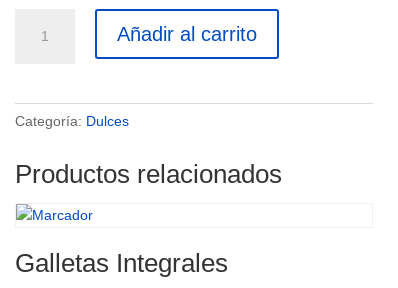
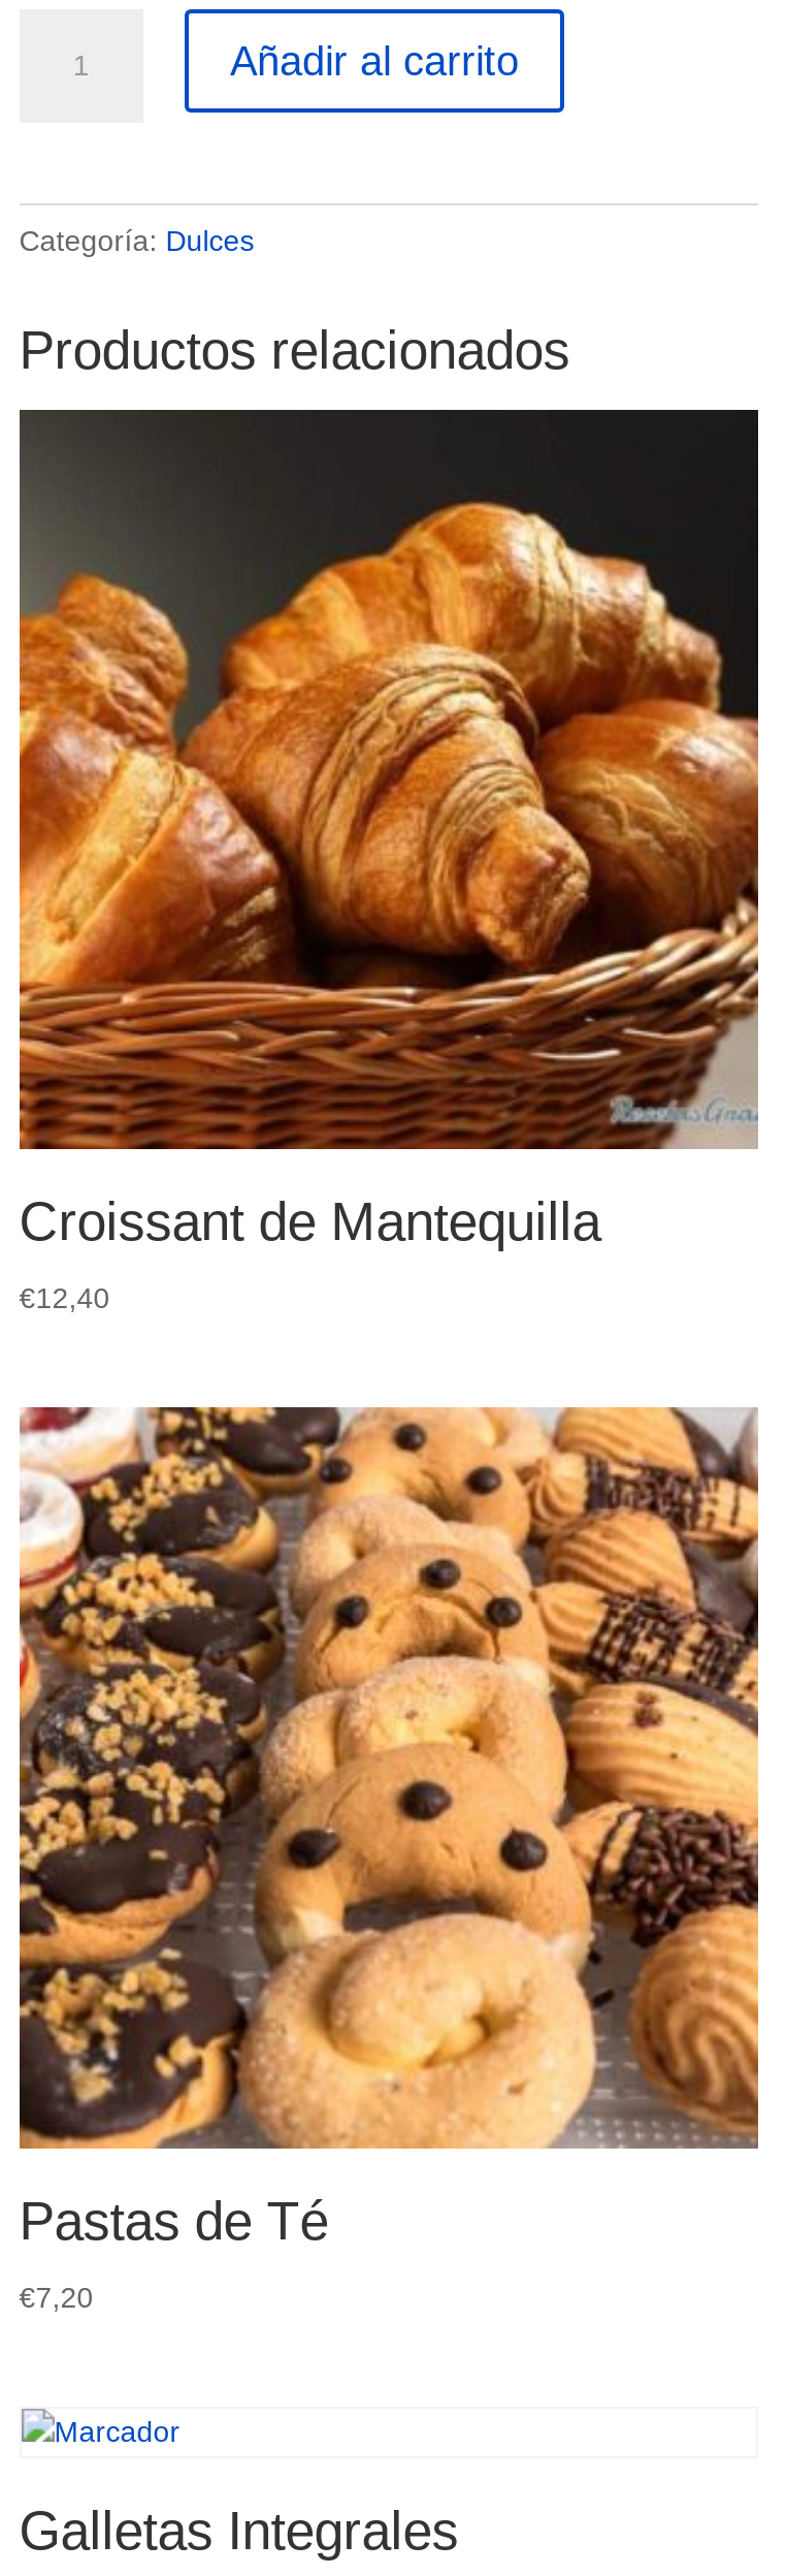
none -> [18,408,760,1315] [image] | Croissant de Mantequilla | €12,40
none -> [18,1405,760,2313] [image] | Pastas de Té | €7,20

